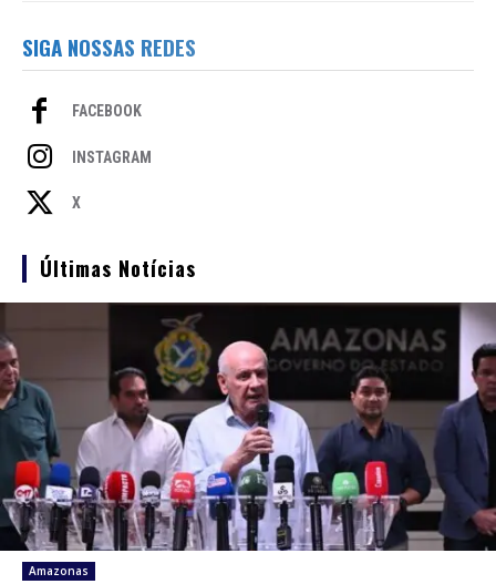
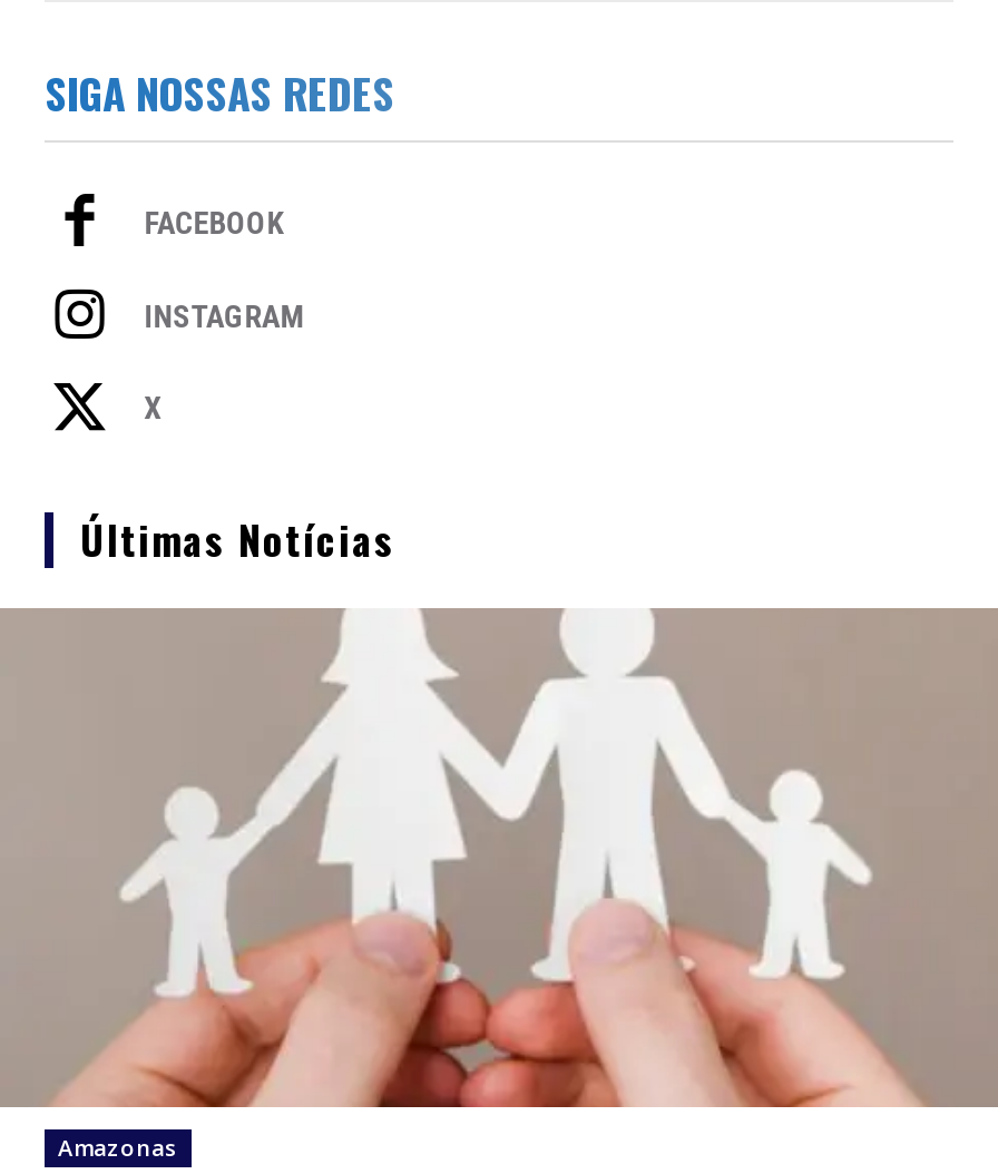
[3,301,493,552] [image] -> [7,608,991,1109] [image]

